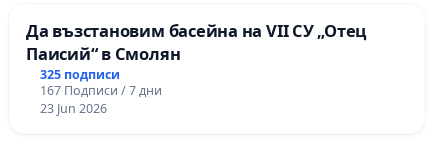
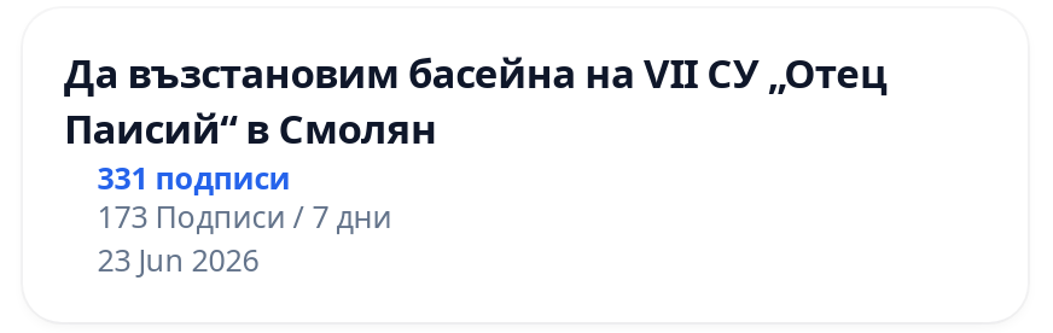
[40,66,120,83] 325 подписи -> [97,157,291,198] 331 подписи
[40,82,162,99] 167 Подписи / 7 дни -> [97,195,392,236] 173 Подписи / 7 дни

